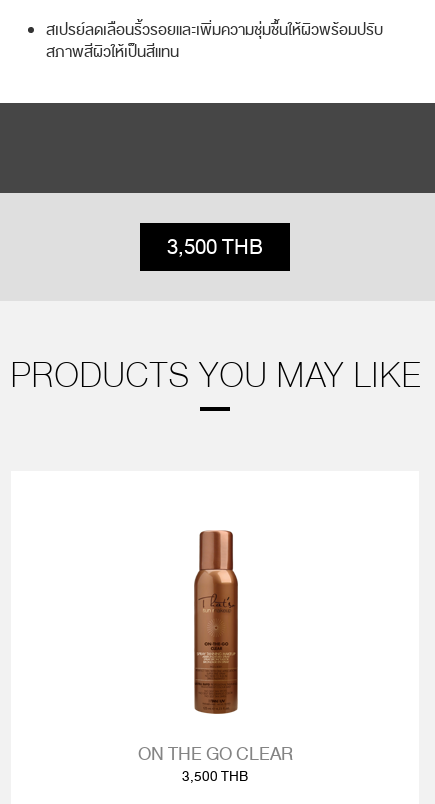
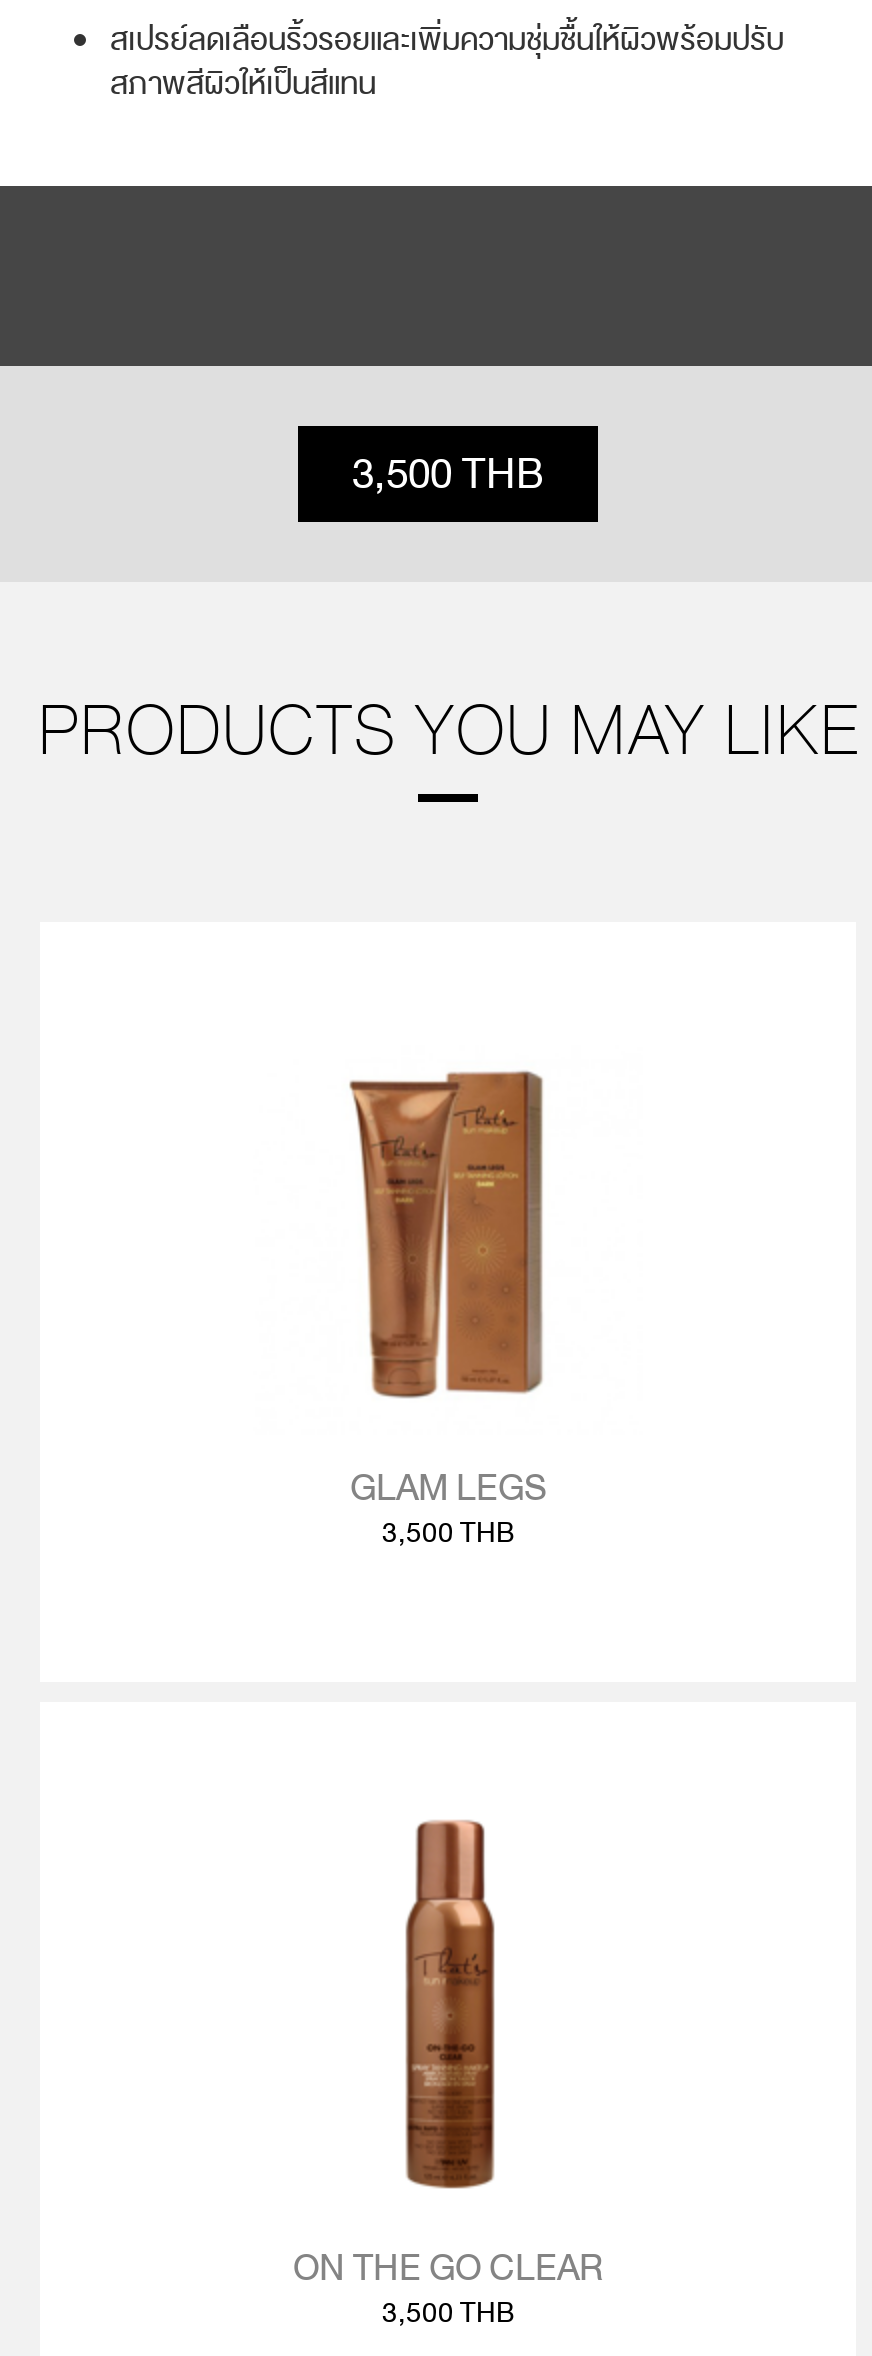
none -> [348,1042,546,1556] [image] | GLAM LEGS | 3,500 THB

